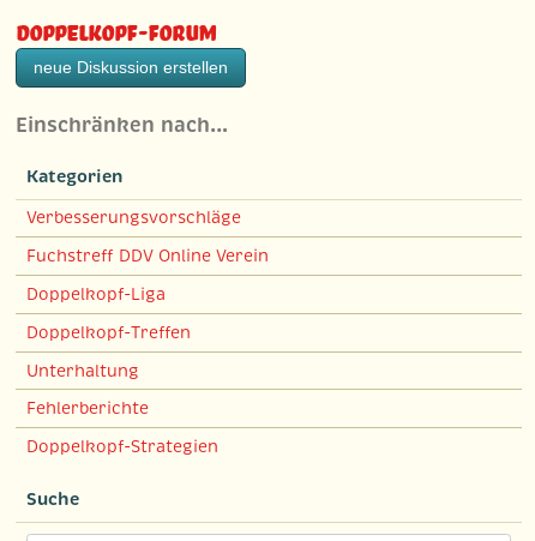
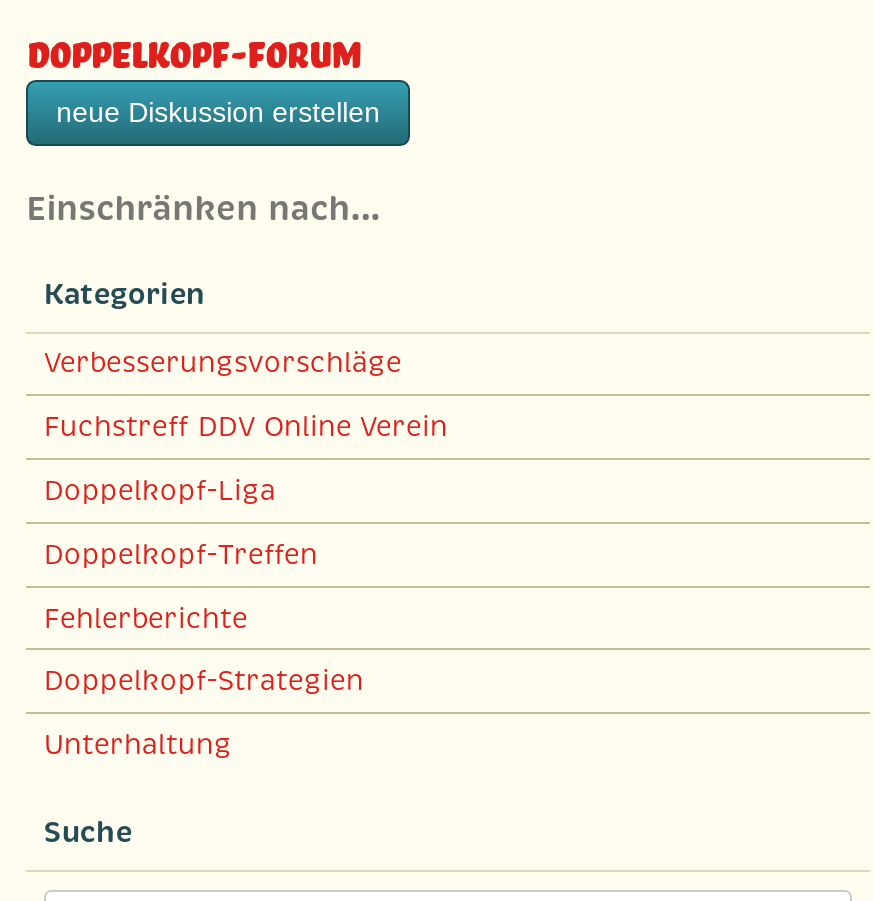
moved [26,359,139,381] -> [44,726,232,762]: Unterhaltung
moved [26,397,218,457] -> [44,599,364,699]: Fehlerberichte | Doppelkopf-Strategien

